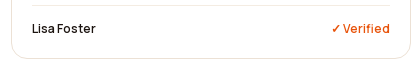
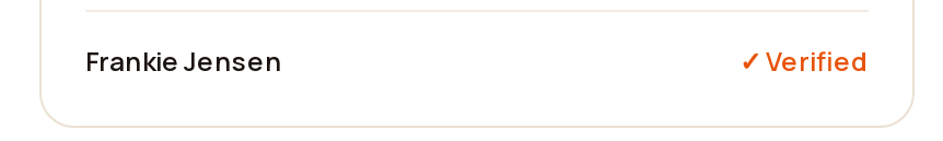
[32,20,96,37] Lisa Foster -> [85,43,282,80] Frankie Jensen

